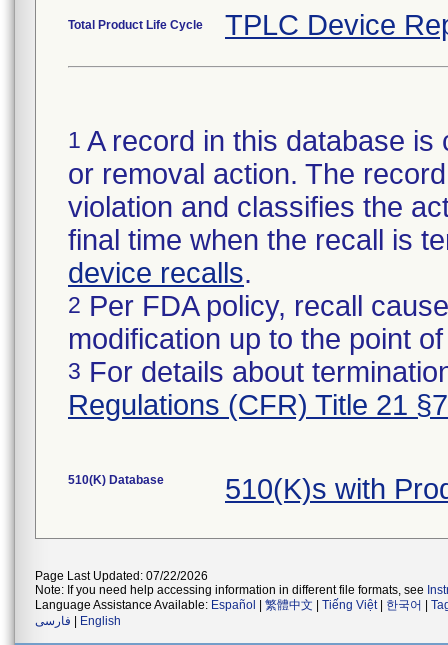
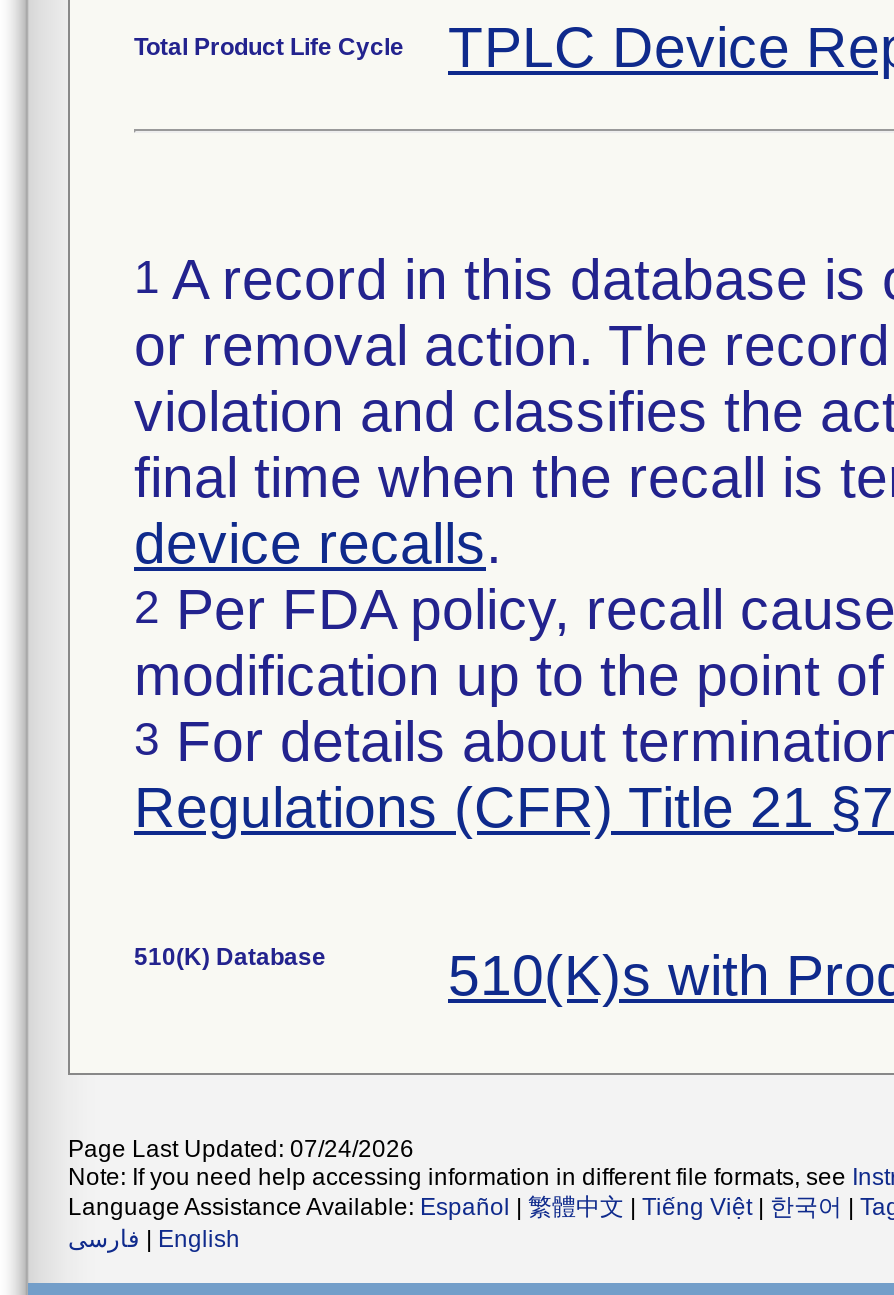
[35,569,208,583] Page Last Updated: 07/22/2026 -> [68,1135,414,1163] Page Last Updated: 07/24/2026

